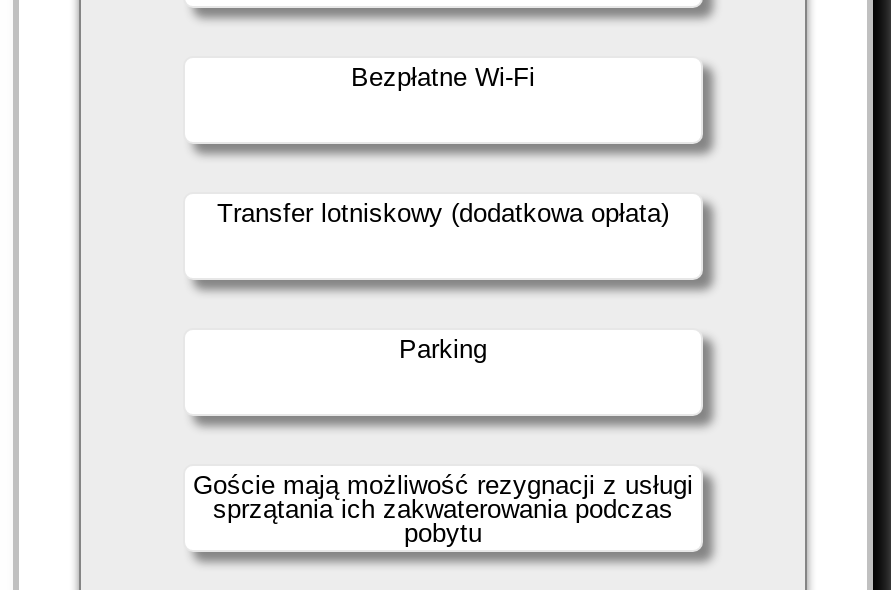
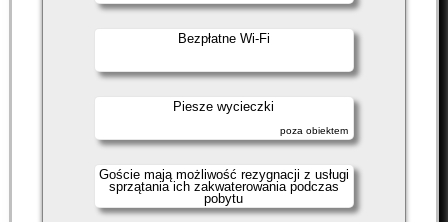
[217,198,669,228] Transfer lotniskowy (dodatkowa opłata) -> [173,99,274,114] Piesze wycieczki
[399,334,487,364] Parking -> [280,125,348,136] poza obiektem

